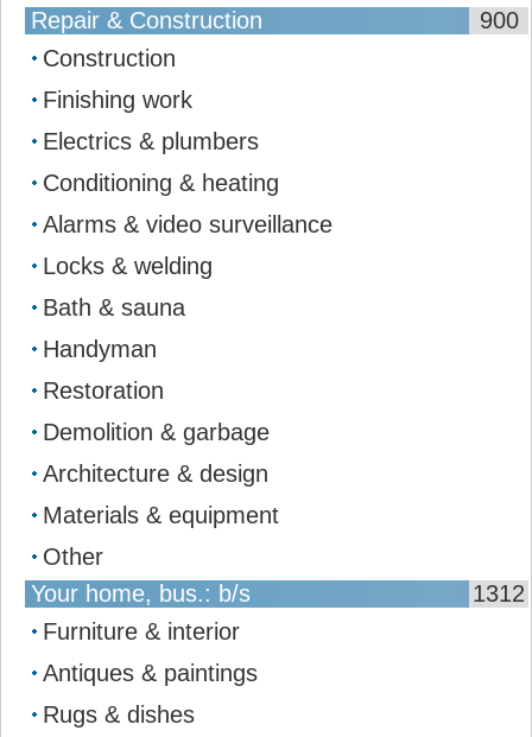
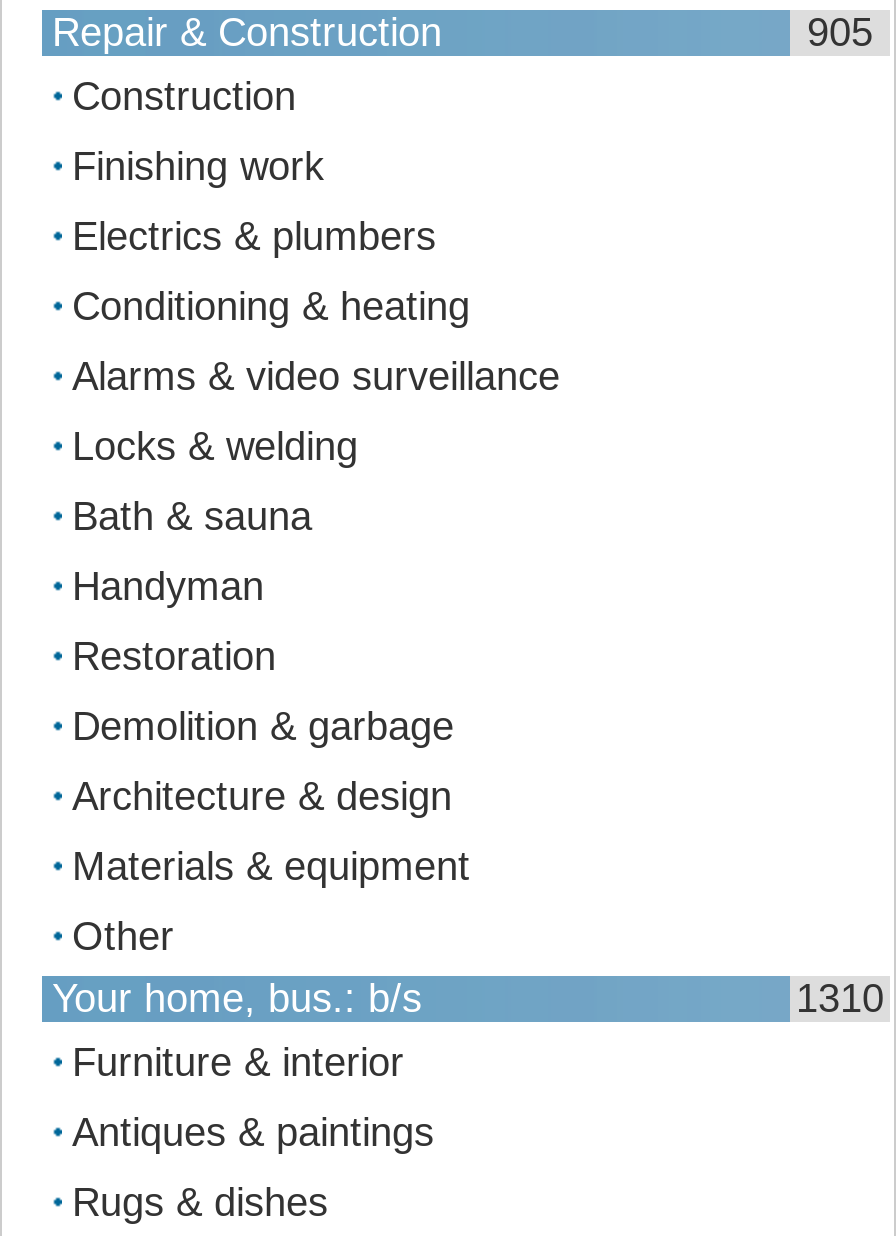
[479,7,518,33] 900 -> [807,10,873,54] 905
[473,580,525,606] 1312 -> [796,976,884,1020] 1310

